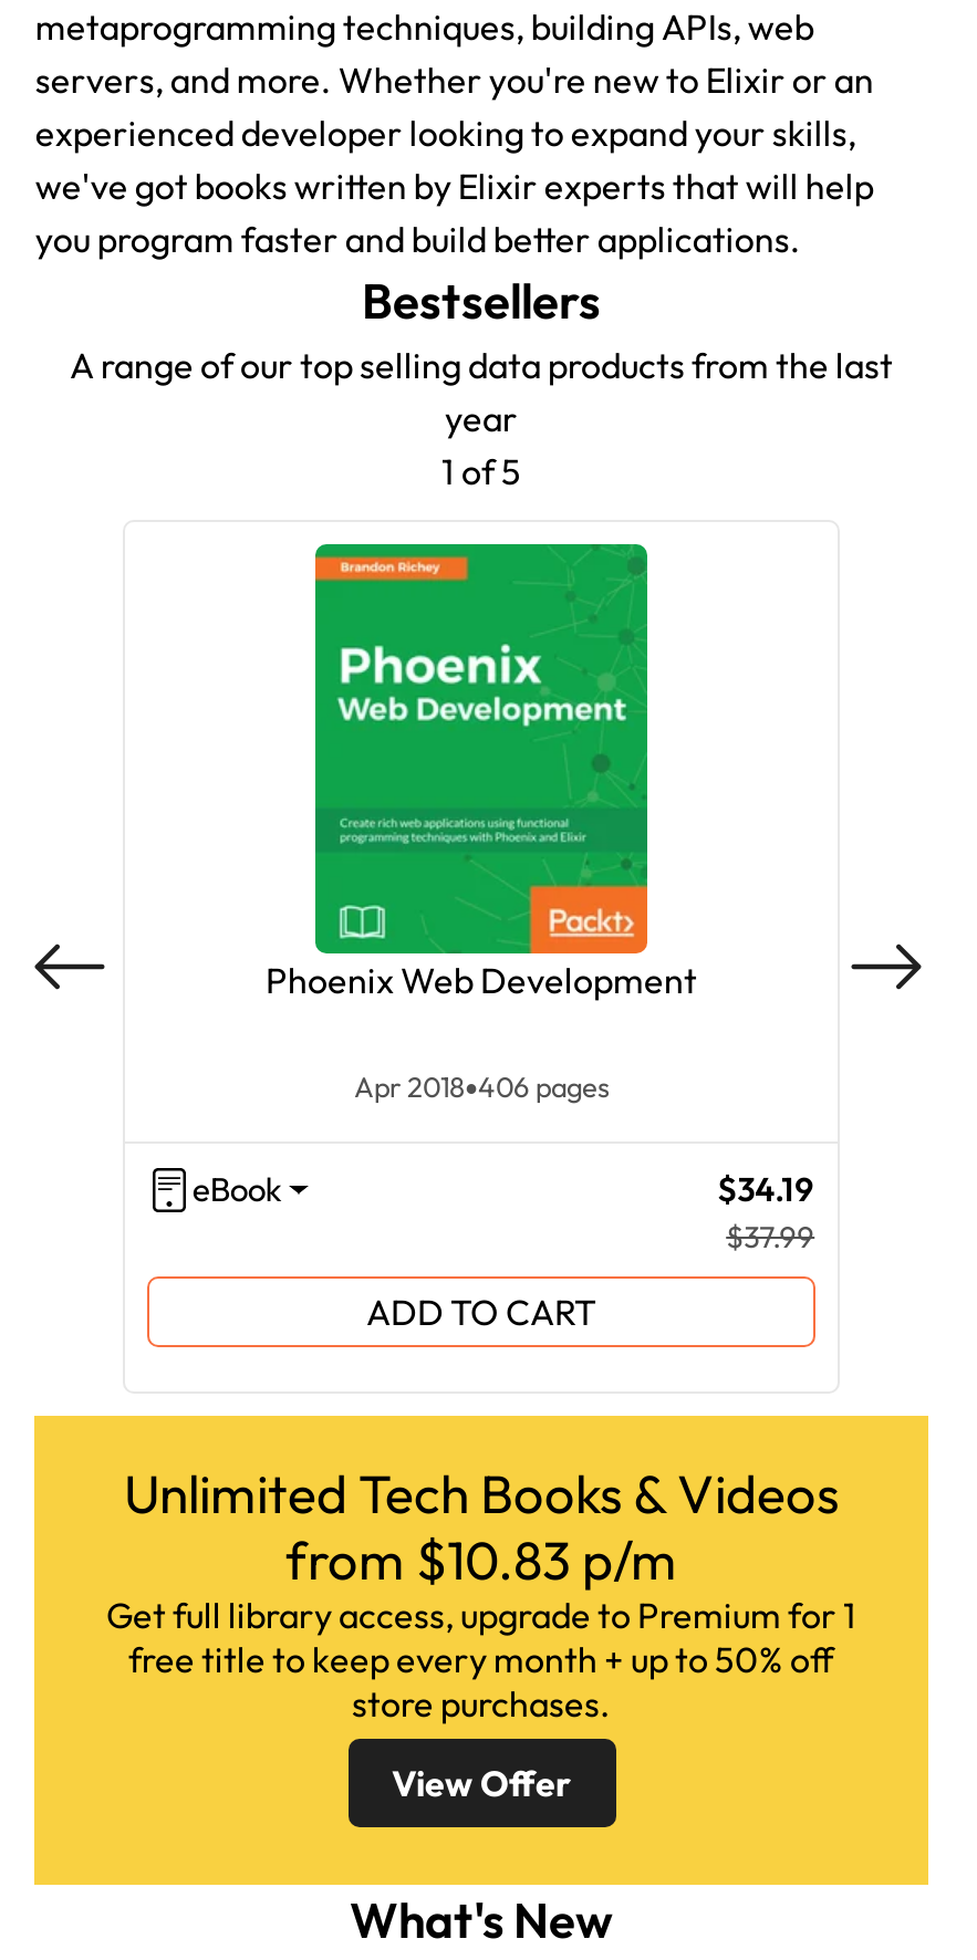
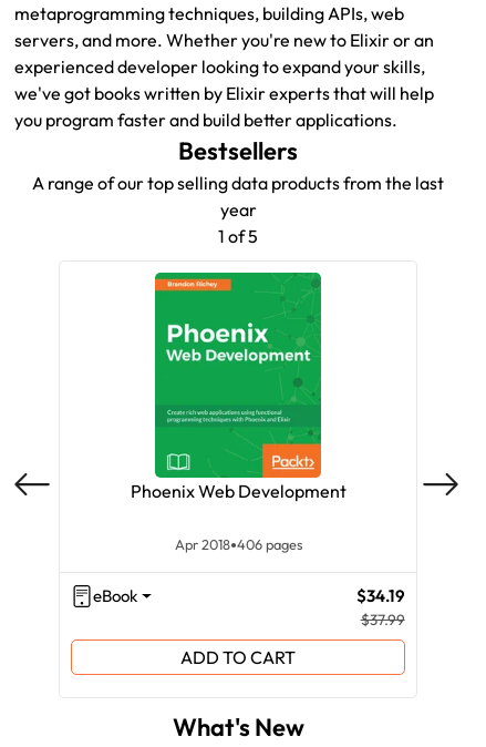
[32,1414,931,1887] [image] | Unlimited Tech Books & Videos | from $10.83 p/m | Get full library access, upgrade to Premium for 1 | free title to keep every month + up to 50% off | store purchases. | View Offer -> none

